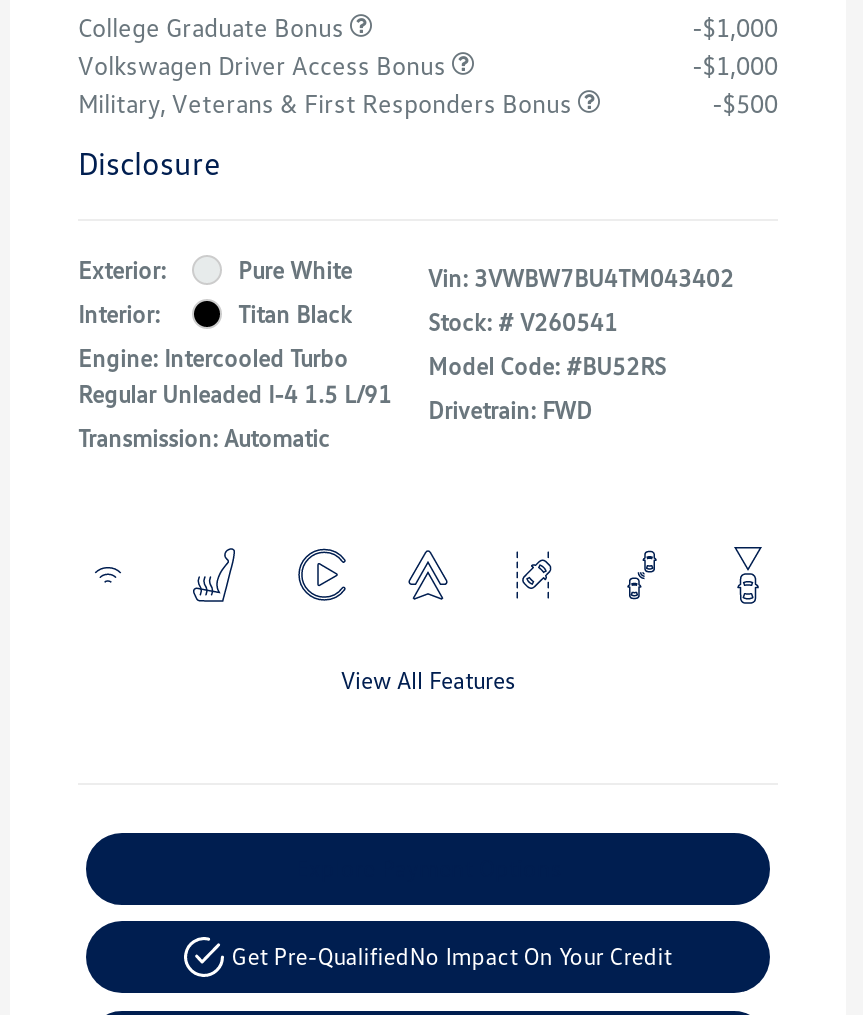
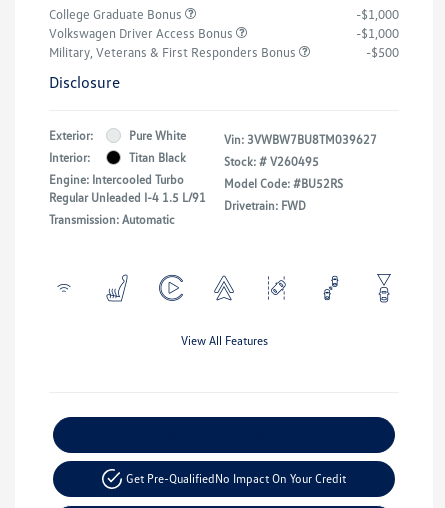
[428,262,734,292] Vin: 3VWBW7BU4TM043402 -> [224,132,377,147] Vin: 3VWBW7BU8TM039627
[428,306,618,336] Stock: # V260541 -> [224,154,319,169] Stock: # V260495

